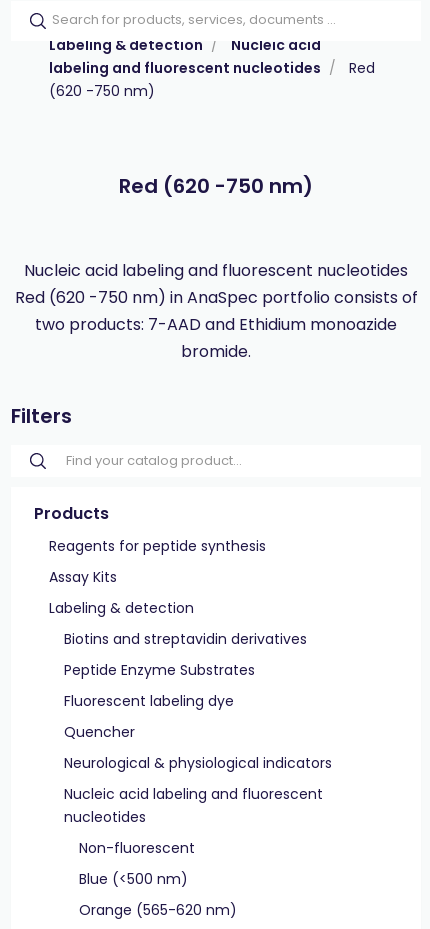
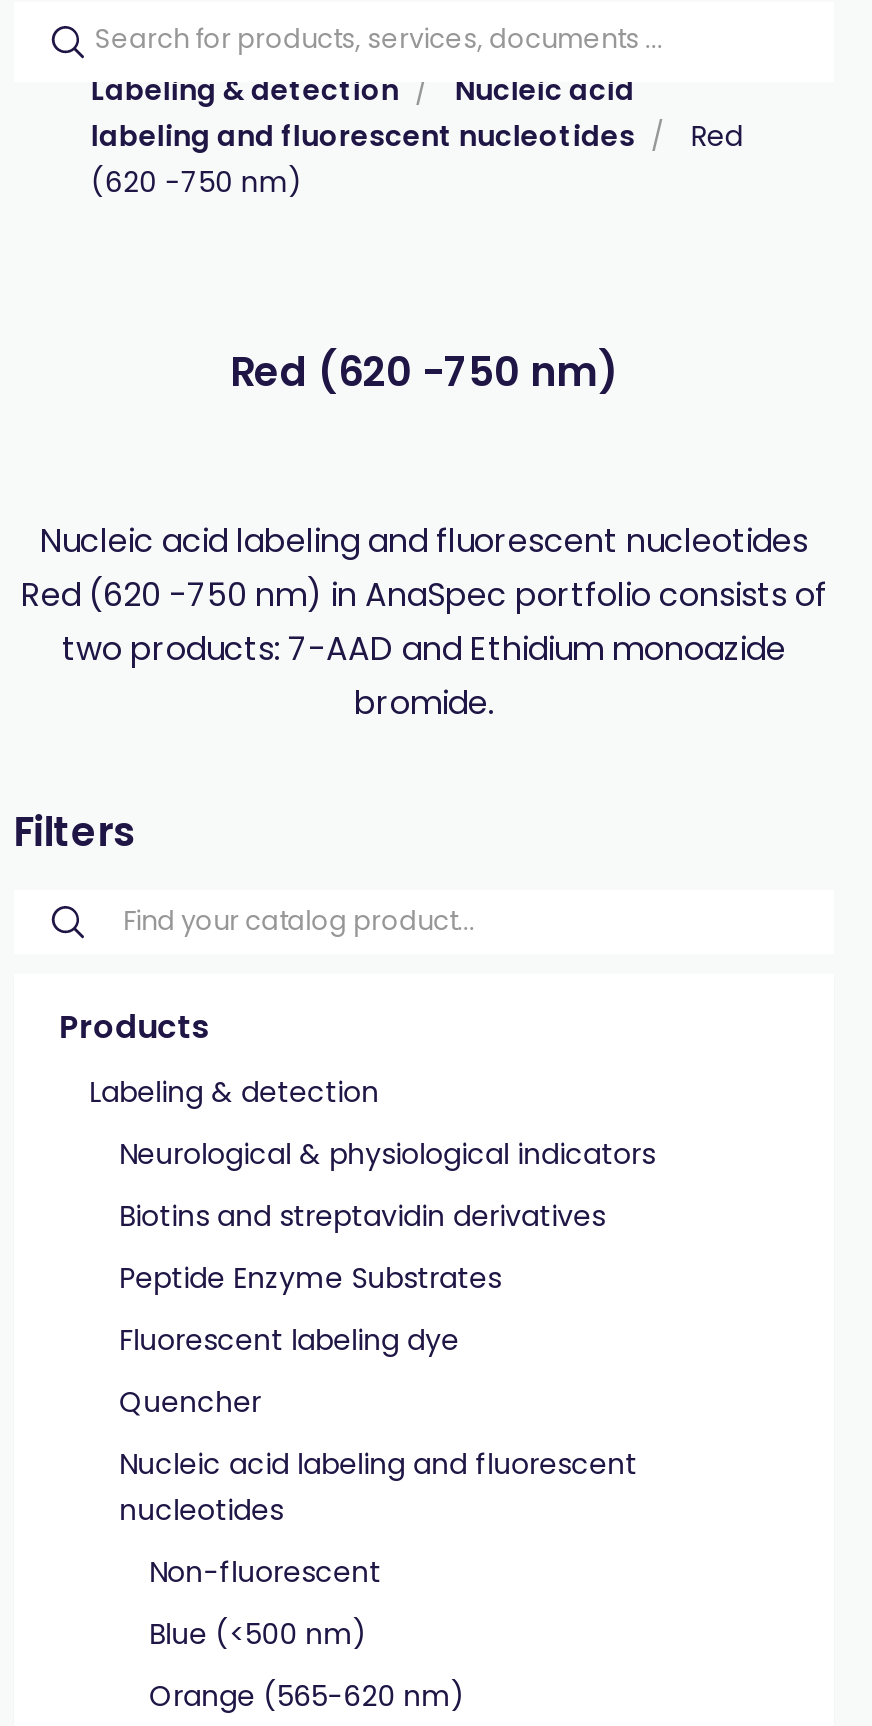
[49,536,266,587] Reagents for peptide synthesis | Assay Kits -> none
moved [64,753,332,773] -> [119,1134,655,1174]: Neurological & physiological indicators

